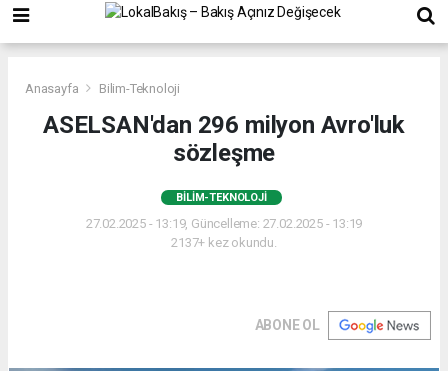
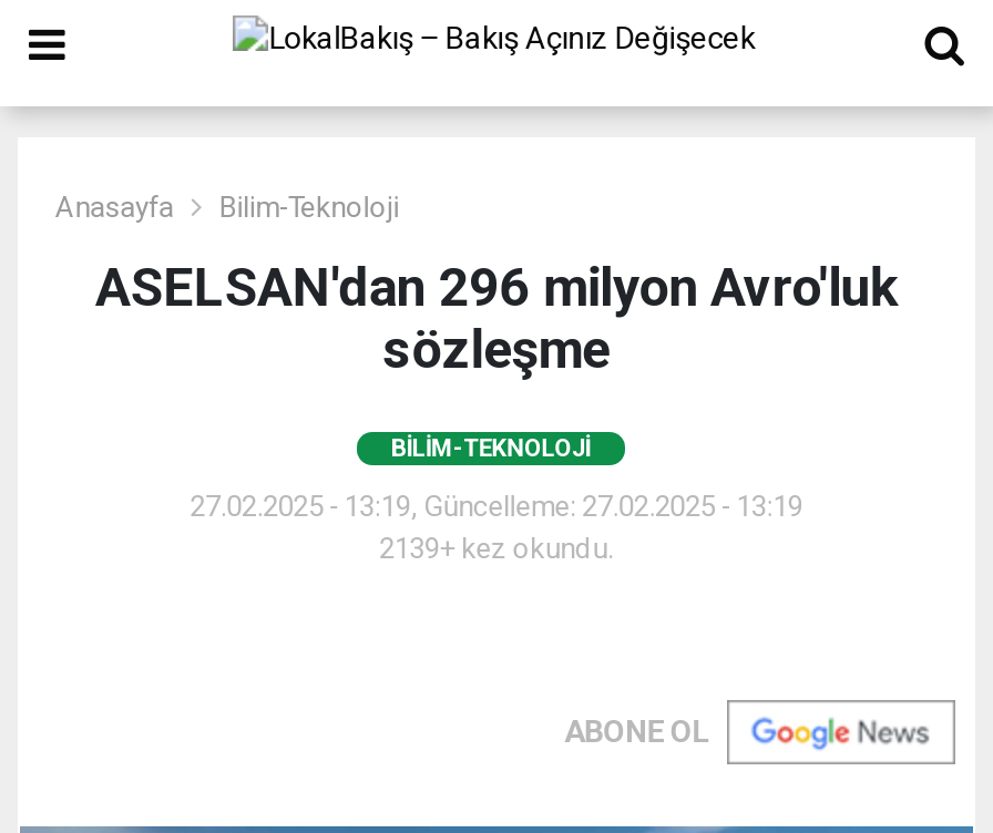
[171,235,277,250] 2137+ kez okundu. -> [379,531,614,564] 2139+ kez okundu.

